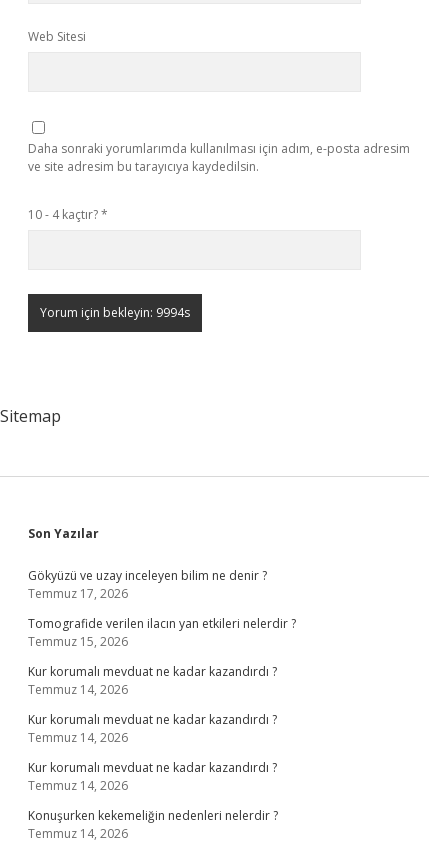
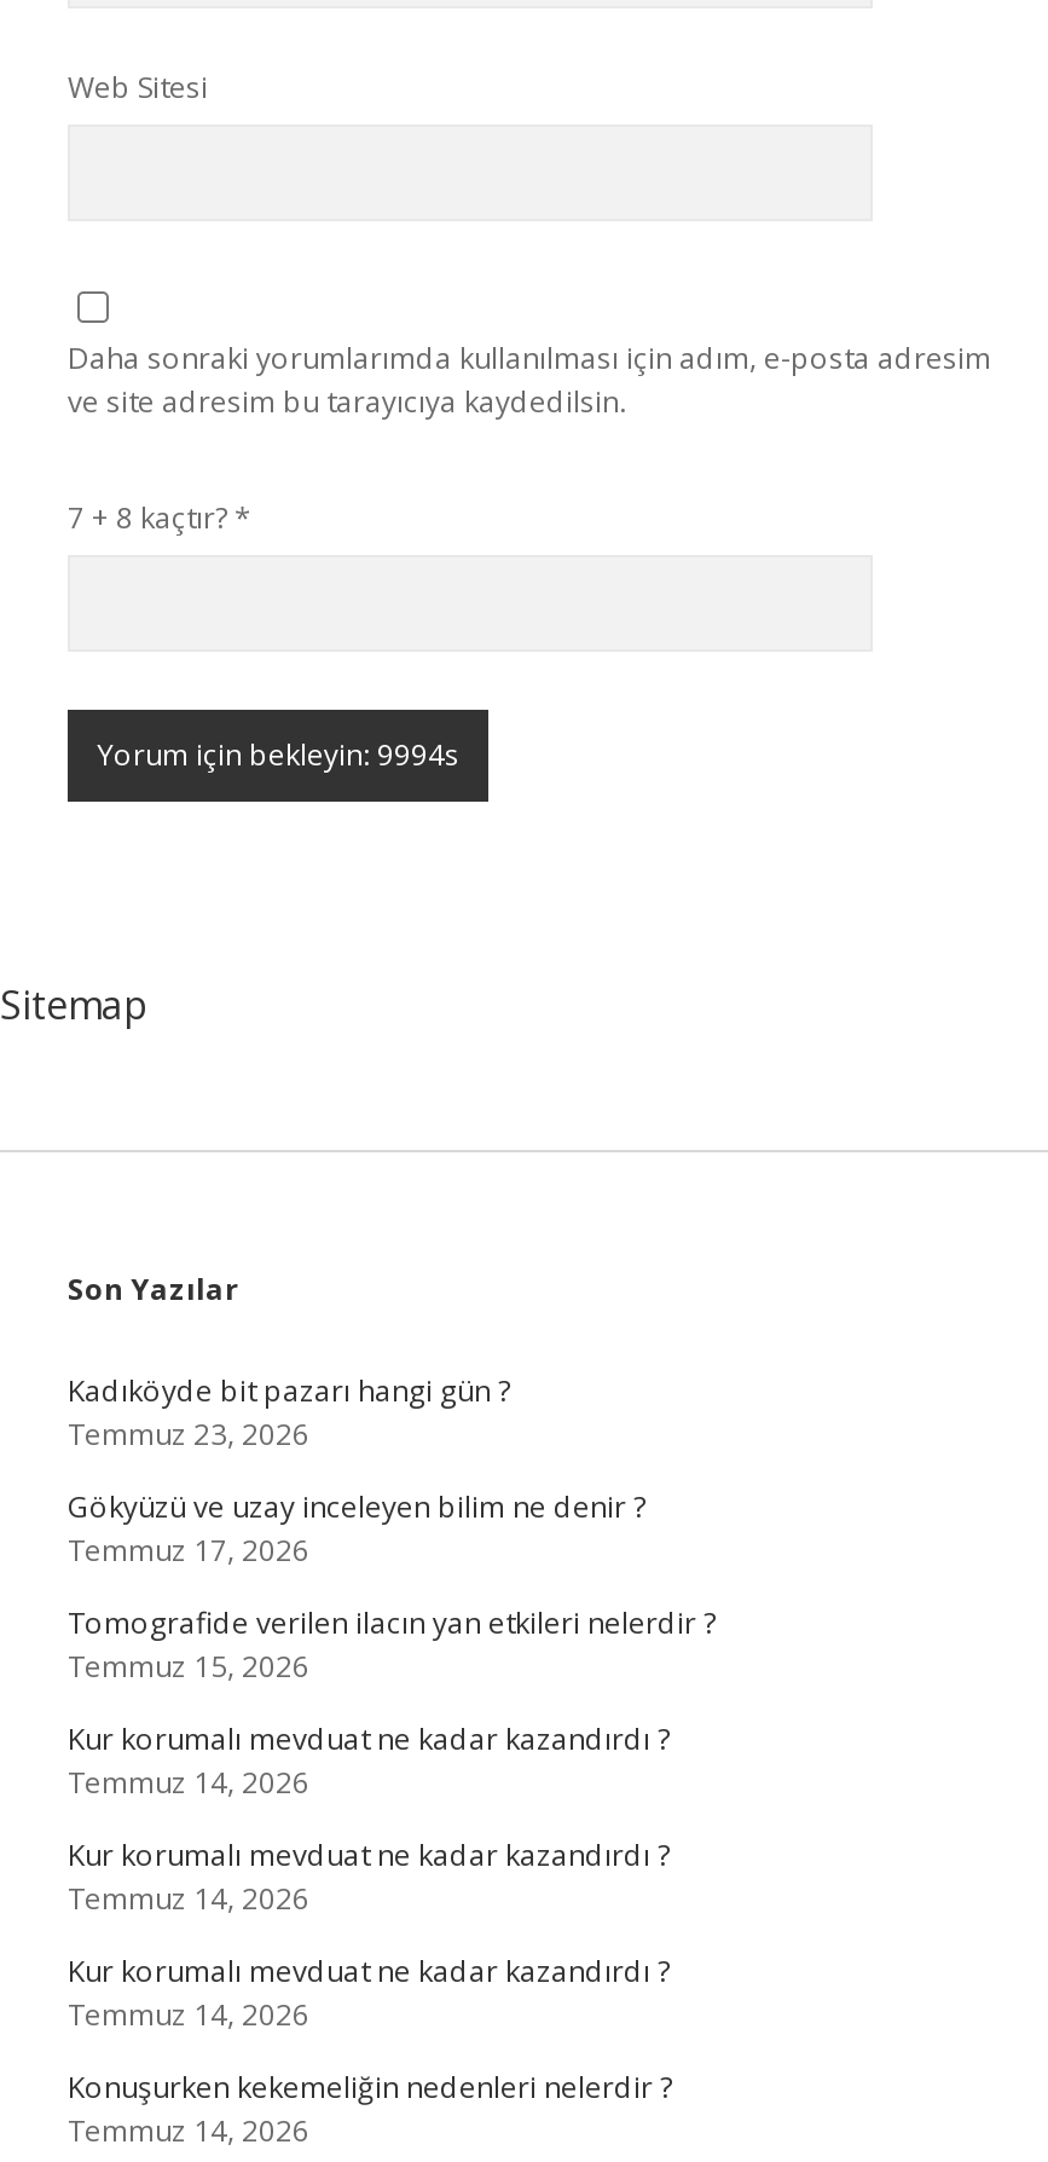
[28,206,108,223] 10 - 4 kaçtır? * -> [68,497,251,538] 7 + 8 kaçtır? *
none -> [68,1370,510,1455] Kadıköyde bit pazarı hangi gün ? | Temmuz 23, 2026

